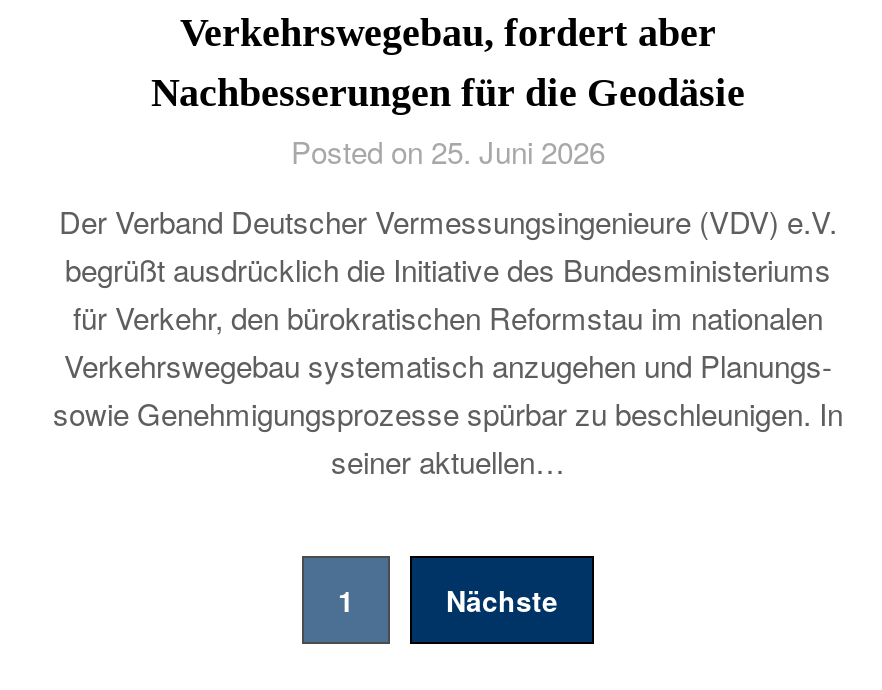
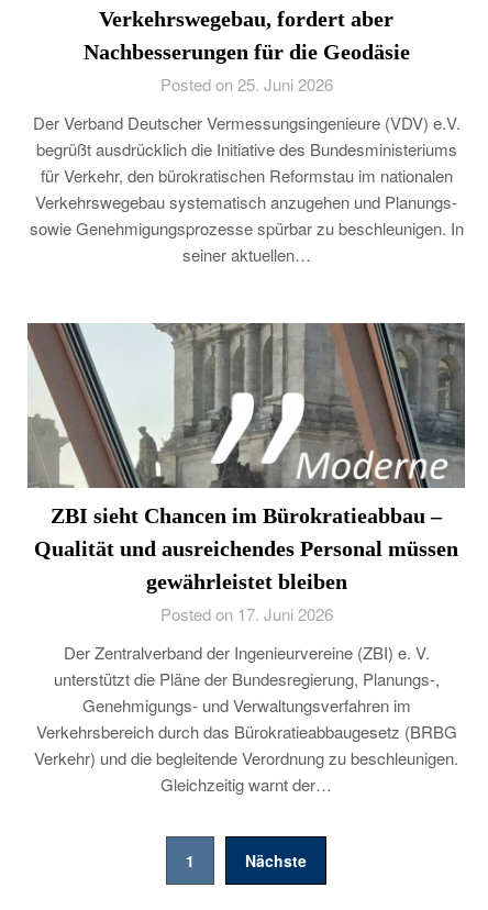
none -> [26,322,466,795] [image] | ZBI sieht Chancen im Bürokratieabbau – | Qualität und ausreichendes Personal müssen | gewährleistet bleiben | Posted on 17. Juni 2026 | Der Zentralverband der Ingenieurvereine (ZBI) e. V. | unterstützt die Pläne der Bundesregierung, Planungs-, | Genehmigungs- und Verwaltungsverfahren im | Verkehrsbereich durch das Bürokratieabbaugesetz (BRBG | Verkehr) und die begleitende Verordnung zu beschleunigen. | Gleichzeitig warnt der…

